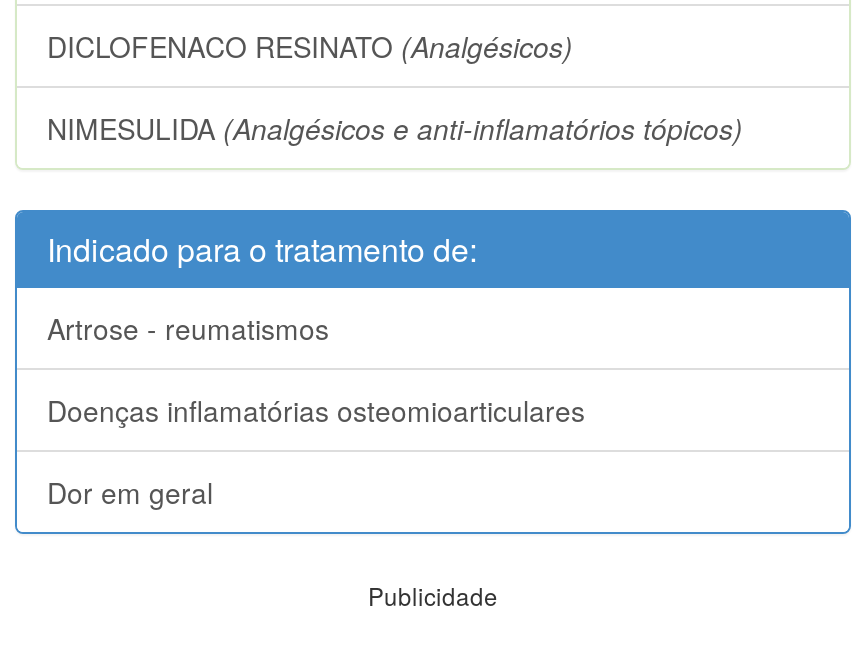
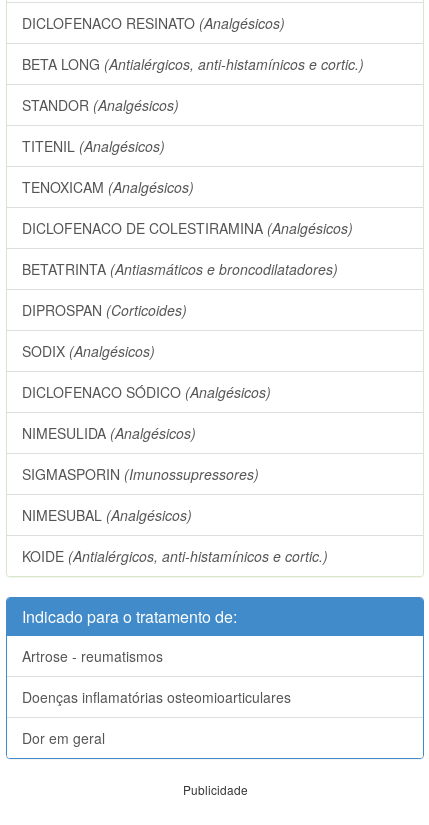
[47,108,743,148] NIMESULIDA (Analgésicos e anti-inflamatórios tópicos) -> [22,54,364,566] BETA LONG (Antialérgicos, anti-histamínicos e cortic.) | STANDOR (Analgésicos) | TITENIL (Analgésicos) | TENOXICAM (Analgésicos) | DICLOFENACO DE COLESTIRAMINA (Analgésicos) | BETATRINTA (Antiasmáticos e broncodilatadores) | DIPROSPAN (Corticoides) | SODIX (Analgésicos) | DICLOFENACO SÓDICO (Analgésicos) | NIMESULIDA (Analgésicos) | SIGMASPORIN (Imunossupressores) | NIMESUBAL (Analgésicos) | KOIDE (Antialérgicos, anti-histamínicos e cortic.)

